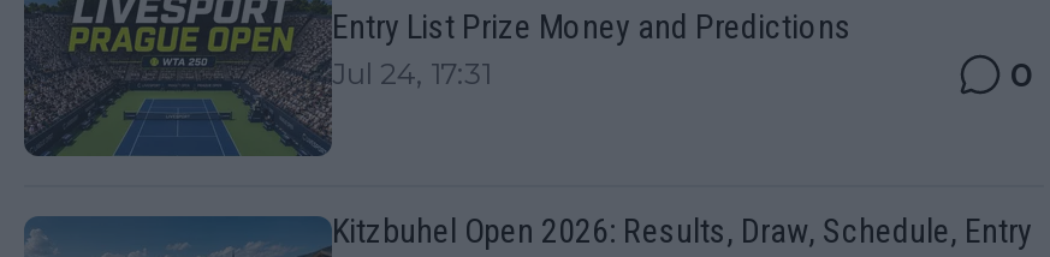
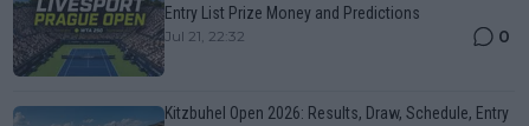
[332,55,491,91] Jul 24, 17:31 -> [164,27,245,44] Jul 21, 22:32

